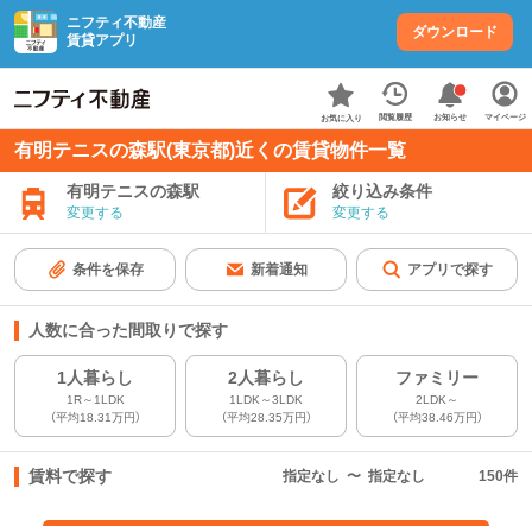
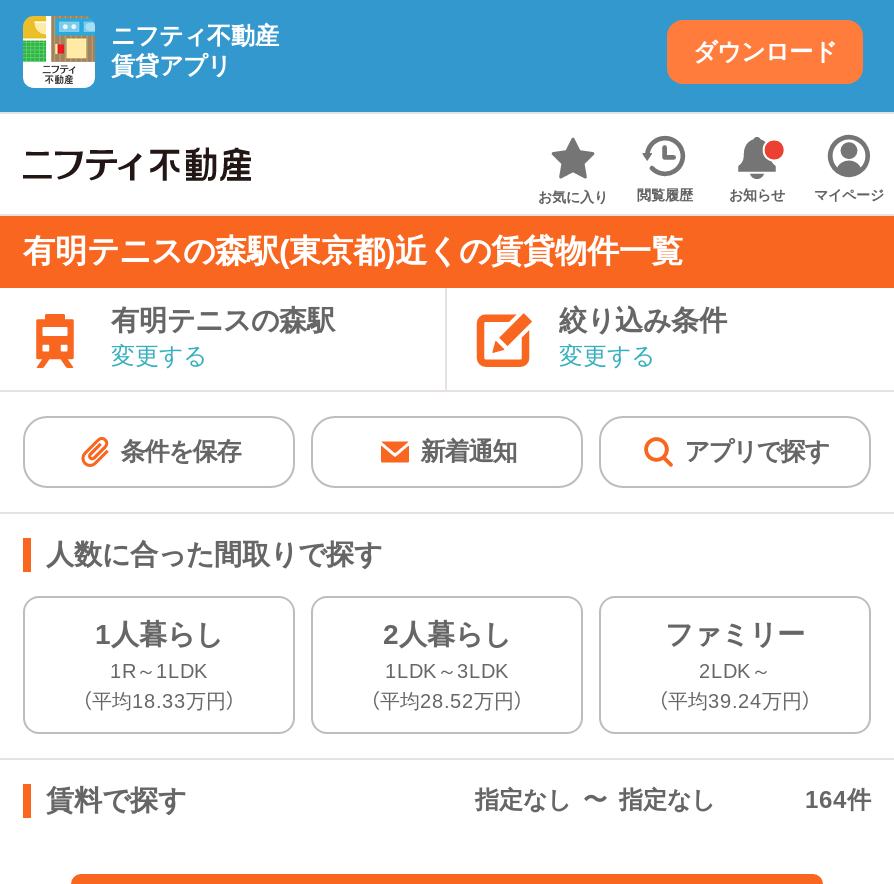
[49,411,141,424] （平均18.31万円） -> [82,690,236,712] （平均18.33万円）
[220,411,312,424] （平均28.35万円） -> [370,690,524,712] （平均28.52万円）
[391,411,483,424] （平均38.46万円） -> [658,690,812,712] （平均39.24万円）
[479,468,518,484] 150件 -> [805,786,871,814] 164件

